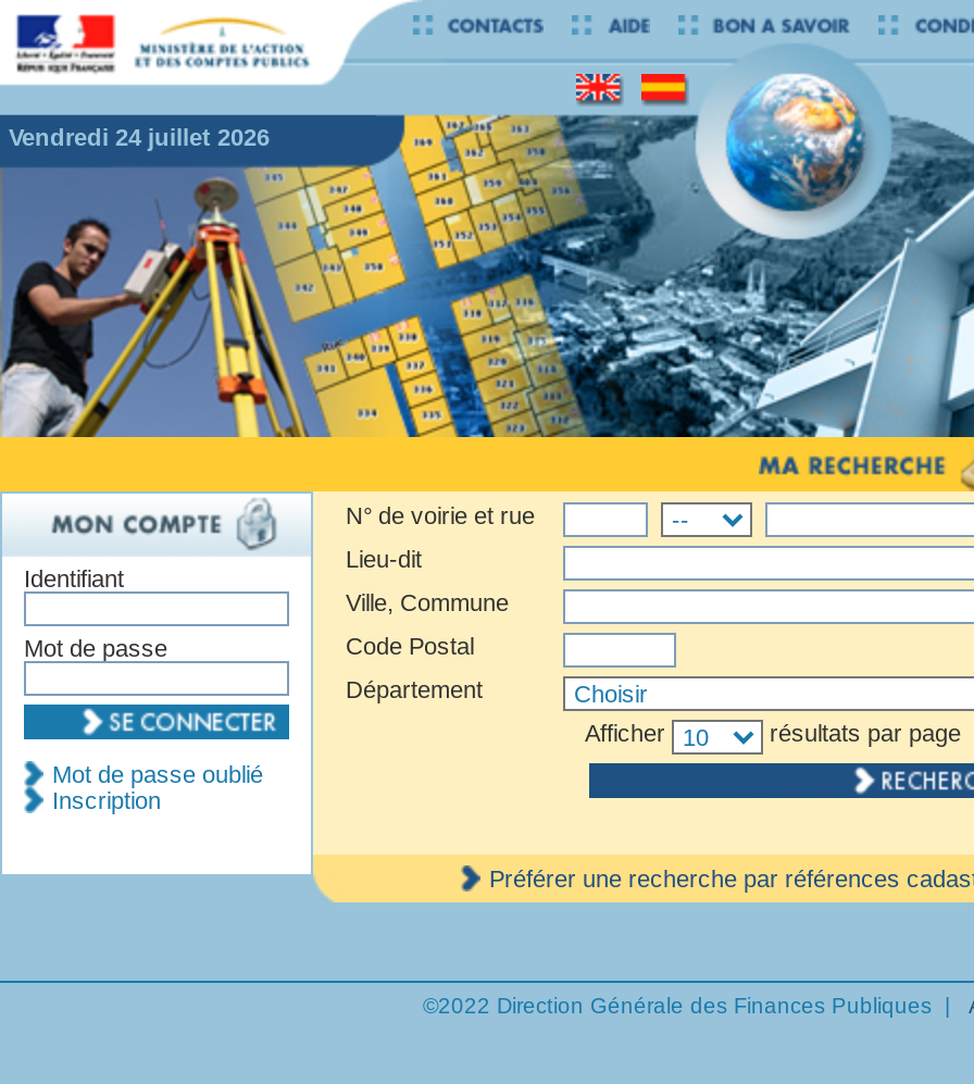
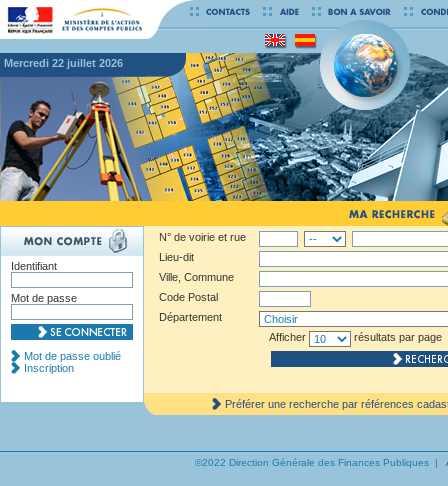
[22,124,270,150] vendredi 24 juillet 2026 -> [13,57,123,69] mercredi 22 juillet 2026

